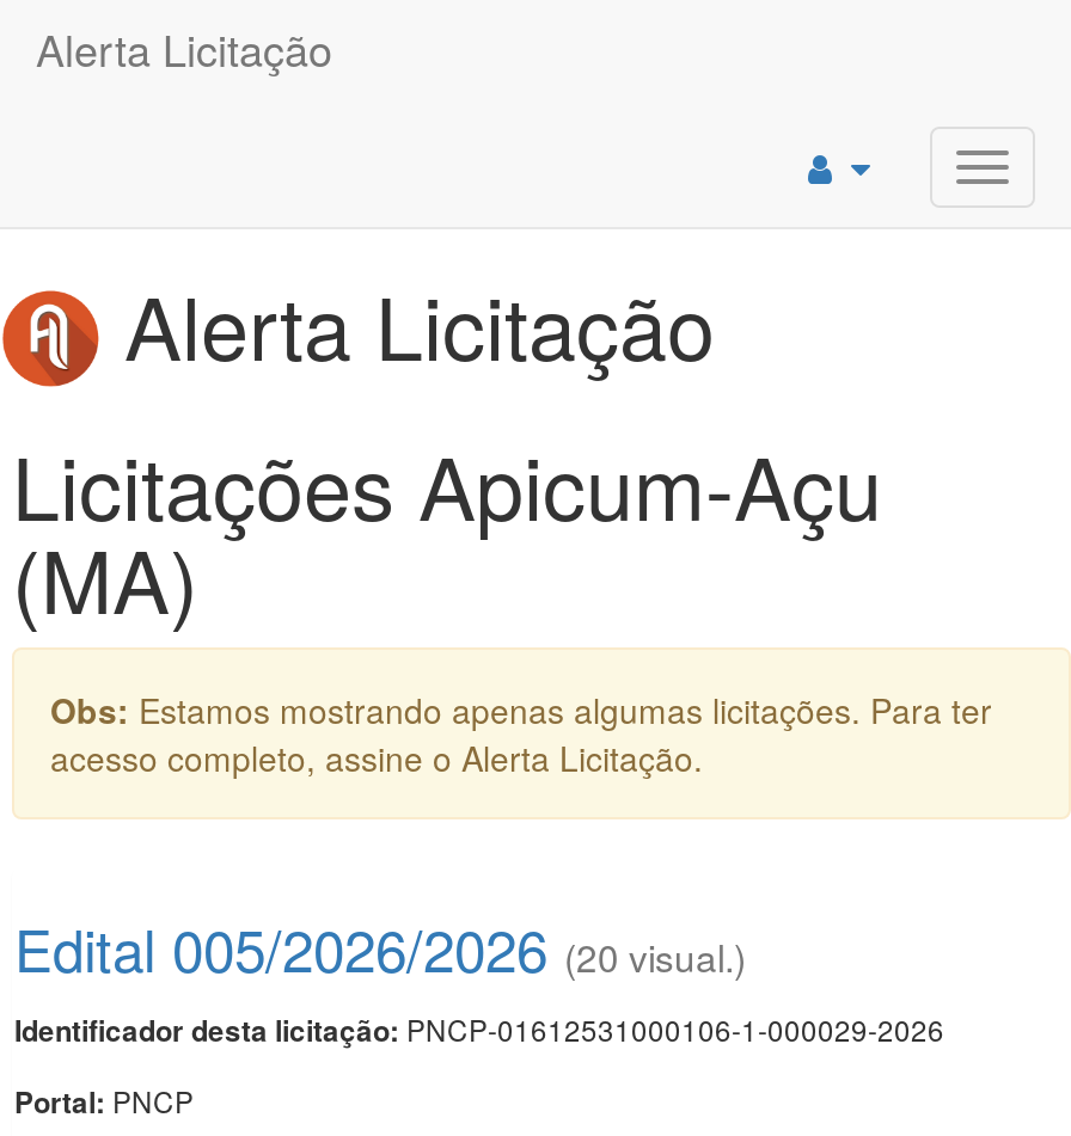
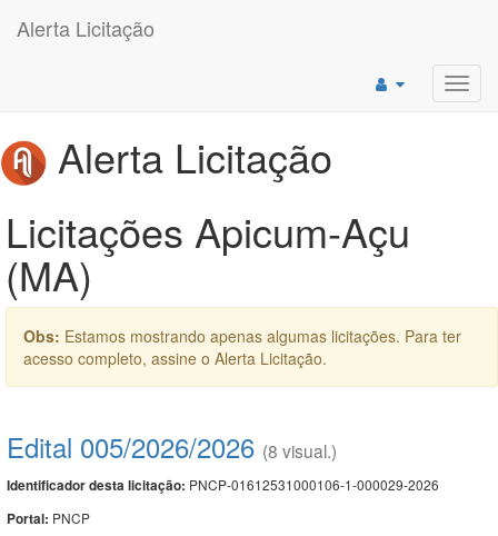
[14,904,746,988] Edital 005/2026/2026 (20 visual.) -> [7,427,337,465] Edital 005/2026/2026 (8 visual.)

